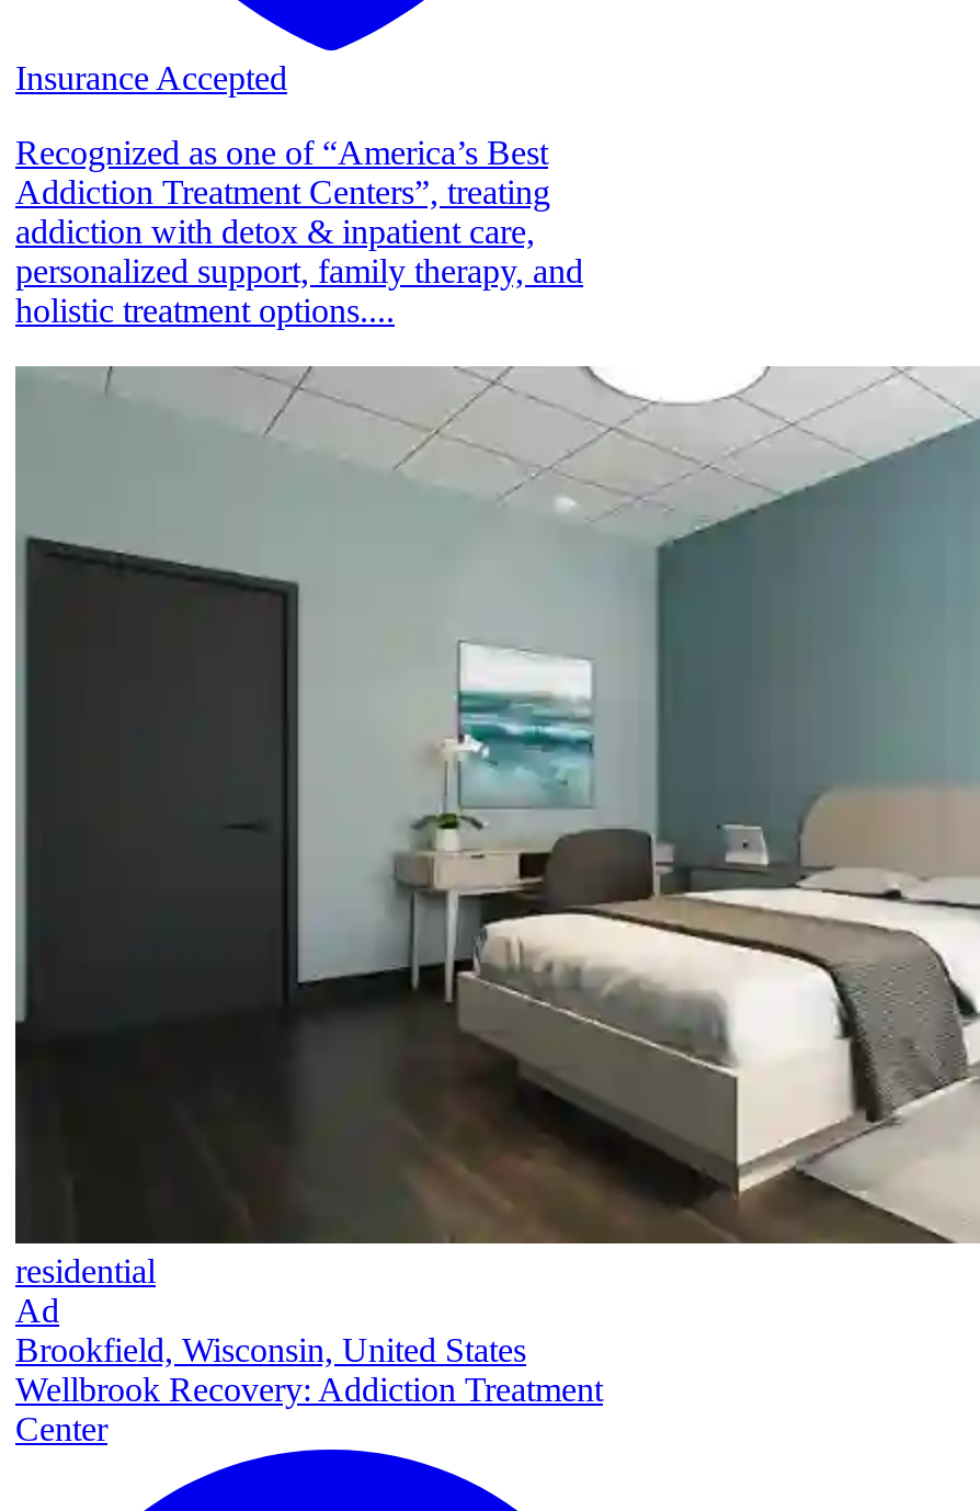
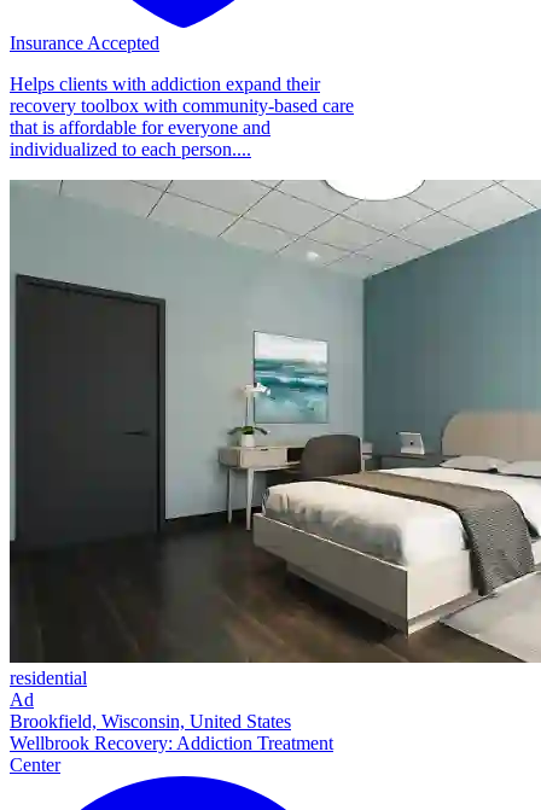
[15,133,583,328] Recognized as one of “America’s Best | Addiction Treatment Centers”, treating | addiction with detox & inpatient care, | personalized support, family therapy, and | holistic treatment options.... -> [10,73,354,159] Helps clients with addiction expand their | recovery toolbox with community-based care | that is affordable for everyone and | individualized to each person....

